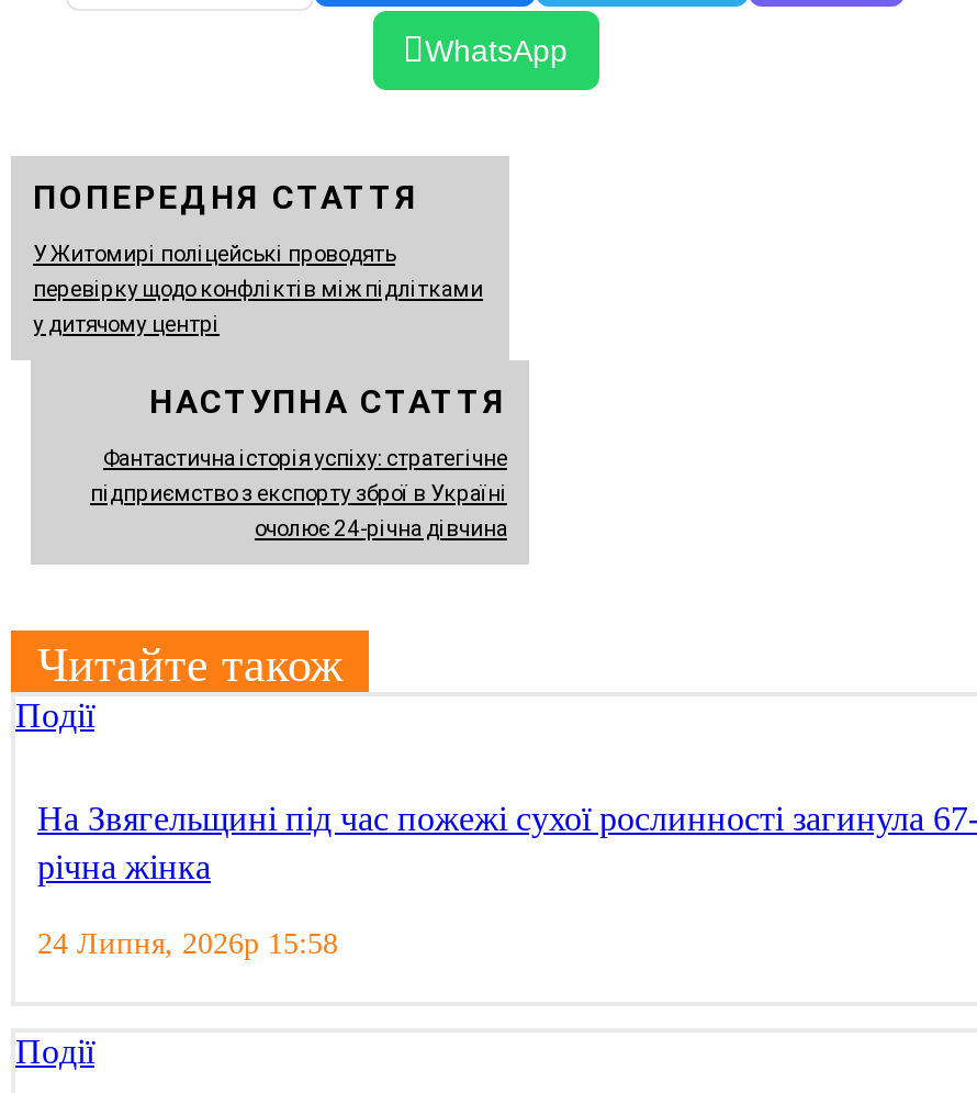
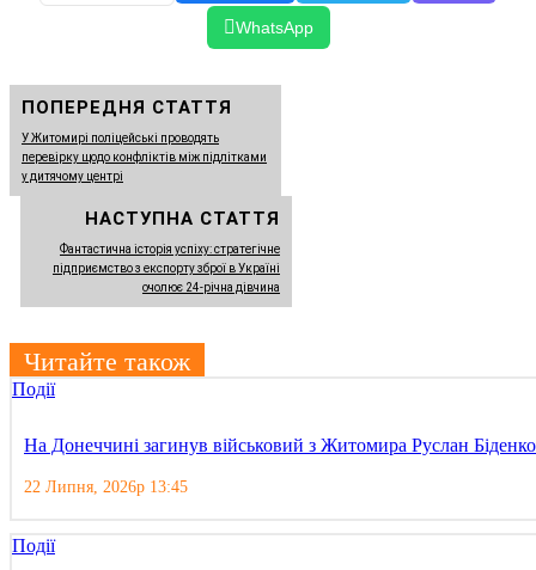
[37,799,977,885] На Звягельщині під час пожежі сухої рослинності загинула 67- | річна жінка -> [24,435,536,455] На Донеччині загинув військовий з Житомира Руслан Біденко
[37,926,338,959] 24 Липня, 2026р 15:58 -> [24,478,188,496] 22 Липня, 2026р 13:45

